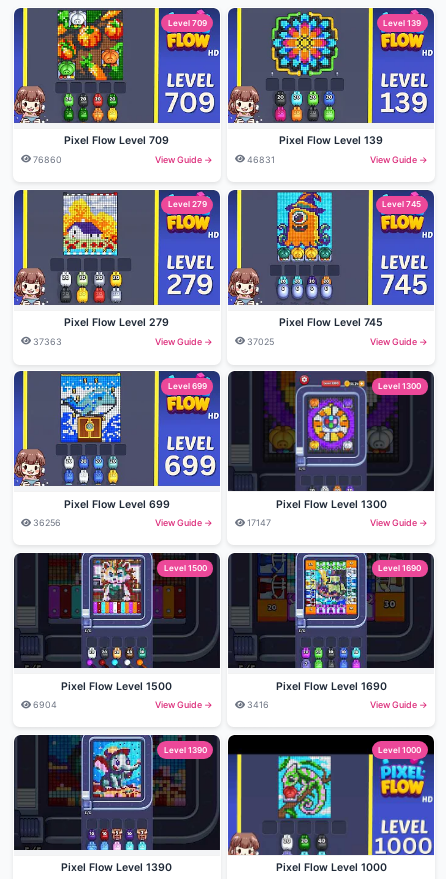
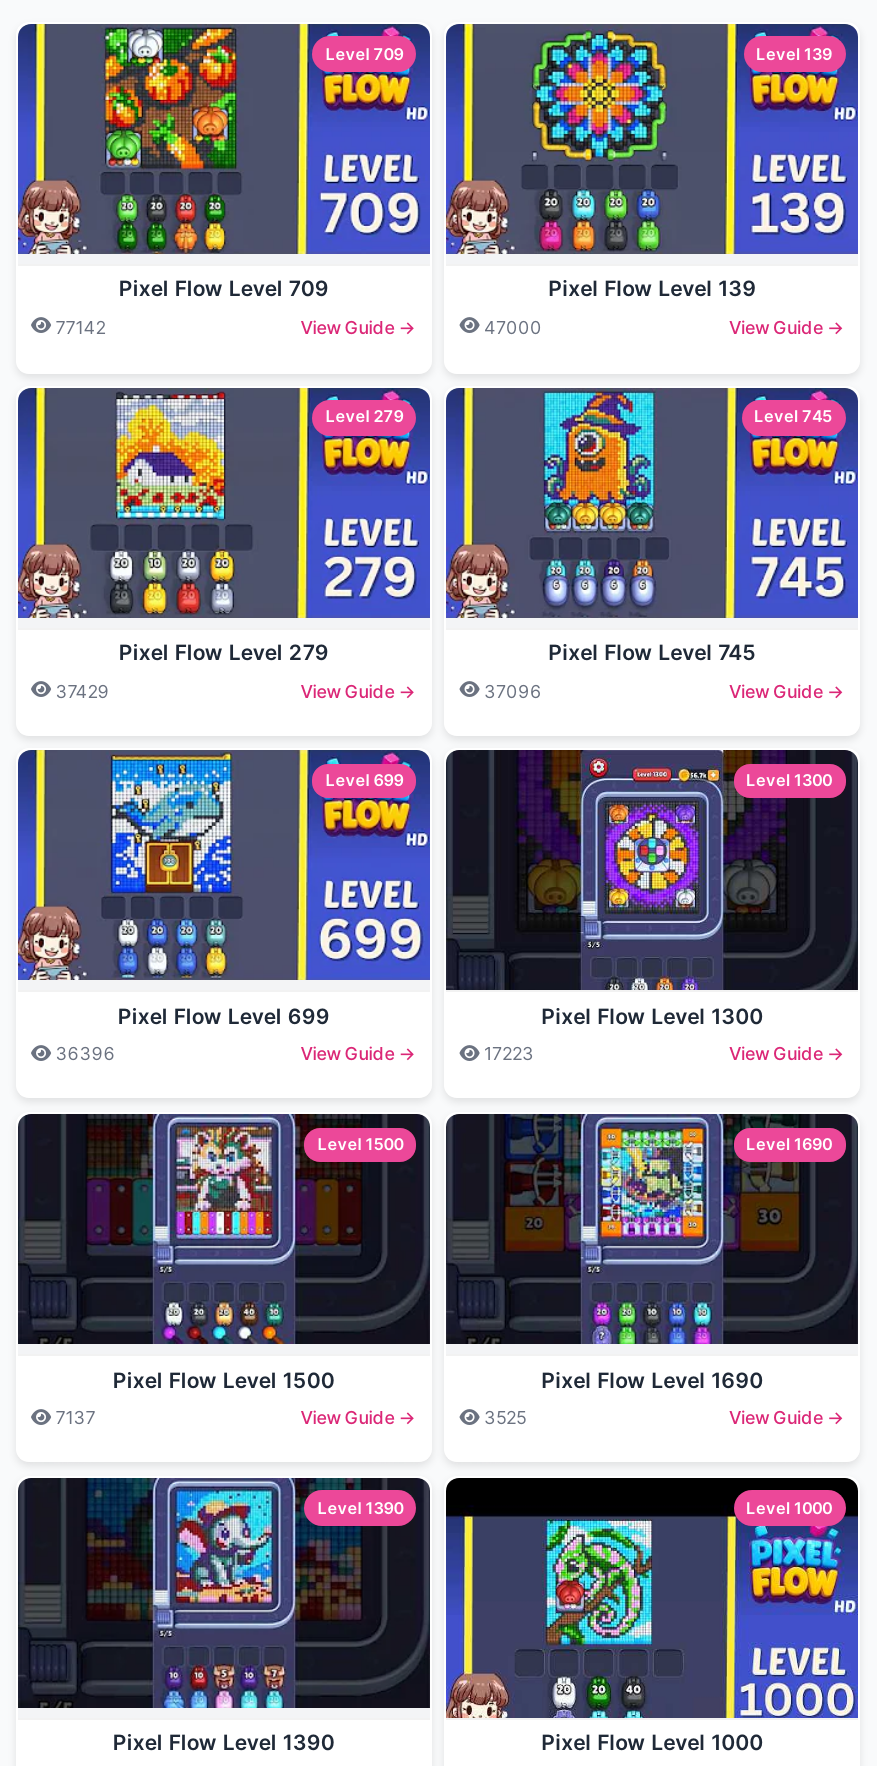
[33,154,62,165] 76860 -> [55,316,105,338] 77142
[247,154,275,165] 46831 -> [484,316,542,338] 47000
[33,336,62,347] 37363 -> [55,679,109,701] 37429
[247,336,274,347] 37025 -> [484,679,542,701] 37096
[33,517,61,528] 36256 -> [55,1043,115,1065] 36396
[247,517,271,528] 17147 -> [484,1043,534,1065] 17223
[33,699,57,710] 6904 -> [55,1406,95,1428] 7137
[247,699,269,710] 3416 -> [484,1406,526,1428] 3525

